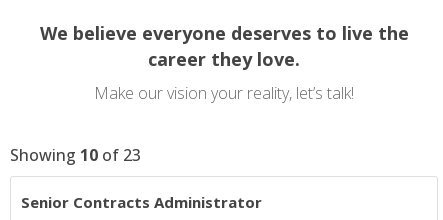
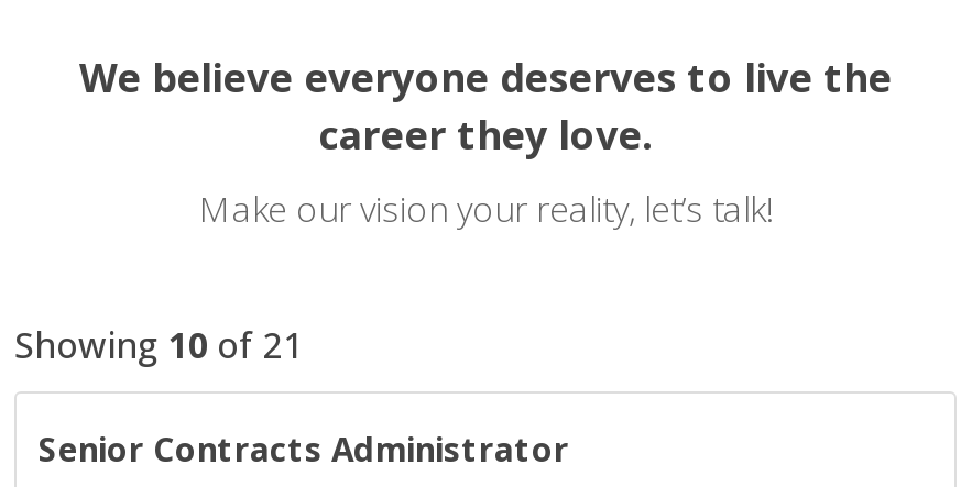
[10,144,141,166] Showing 10 of 23 -> [14,321,303,370] Showing 10 of 21

